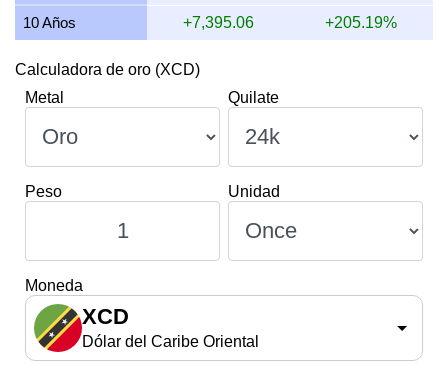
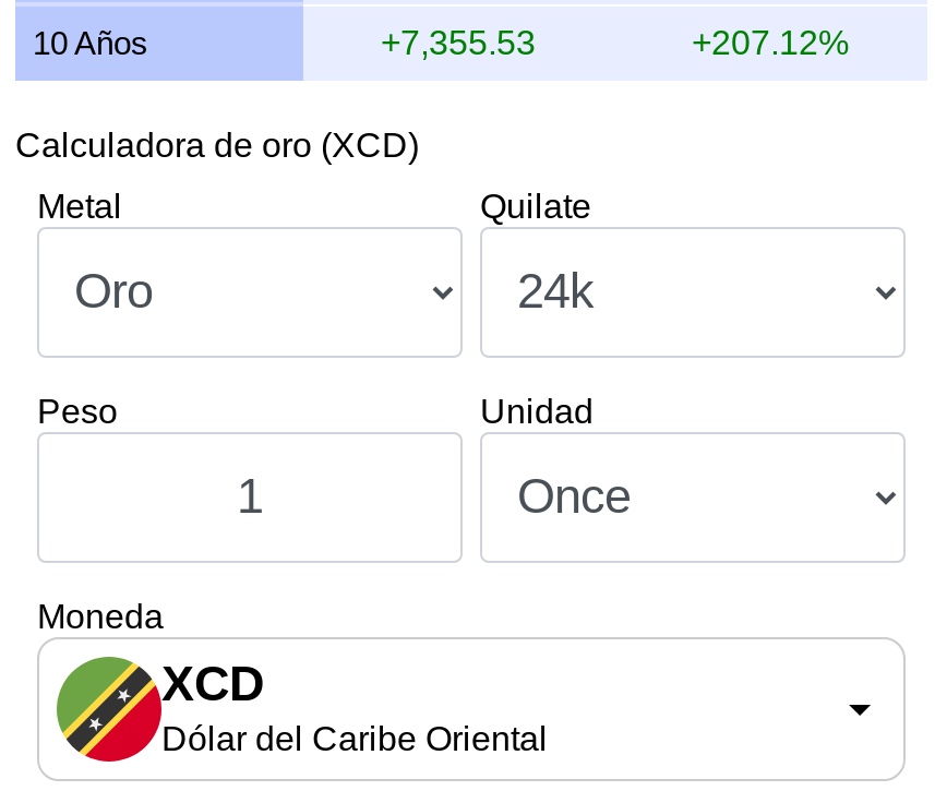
[182,14,253,31] +7,395.06 -> [381,24,536,61] +7,355.53
[325,14,397,31] +205.19% -> [692,24,849,61] +207.12%

